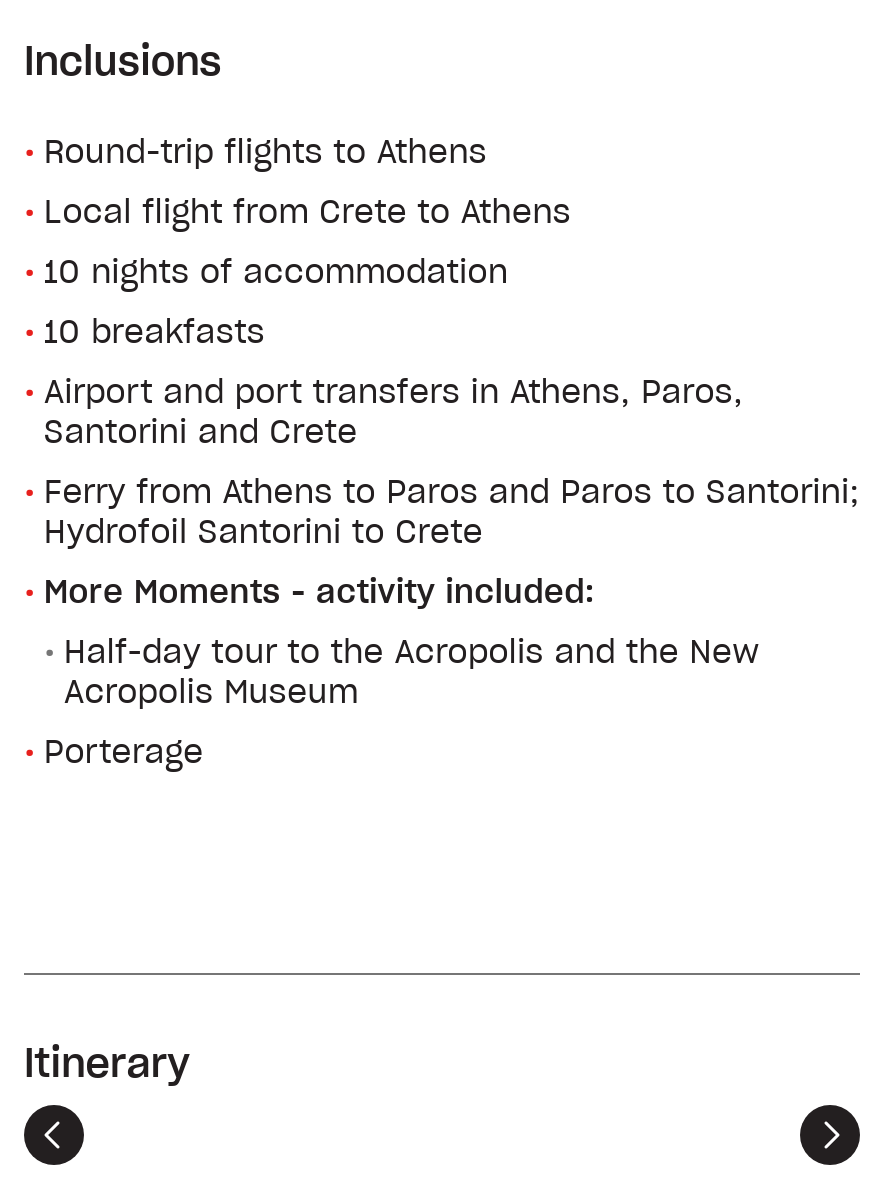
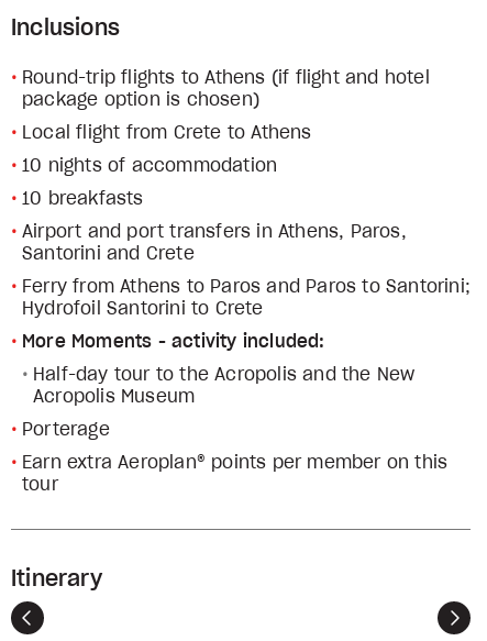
[44,137,508,169] Round-trip flights to Athens -> [22,69,430,109] Round-trip flights to Athens (if flight and hotel | package option is chosen)
moved [44,197,860,769] -> [22,124,471,439]: Local flight from Crete to Athens | 10 nights of accommodation | 10 breakfasts | ... | Acropolis Museum | Porterage
none -> [22,454,448,494] Earn extra Aeroplan® points per member on this | tour

